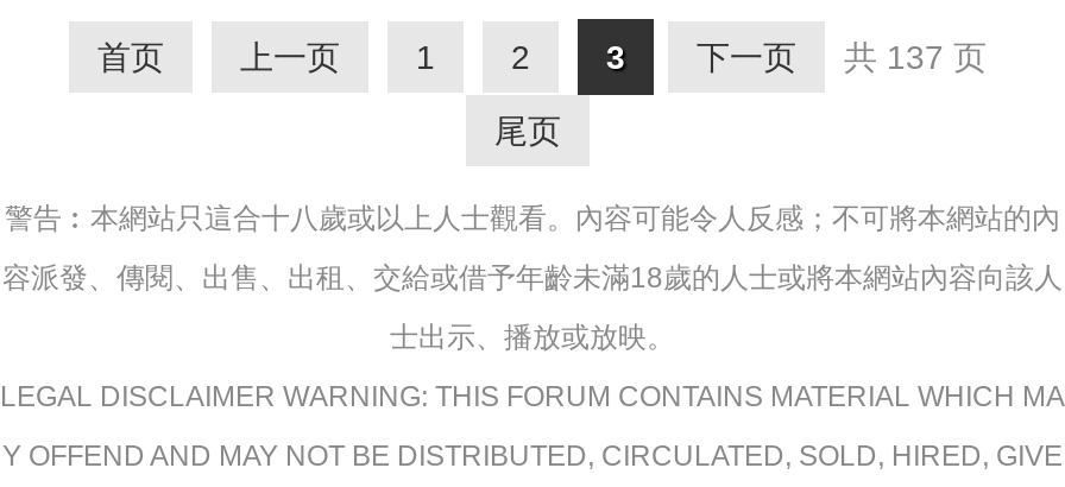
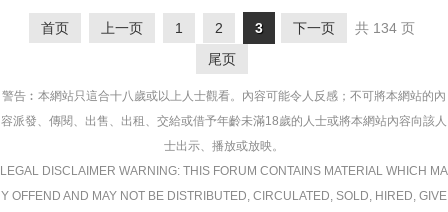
[97,38,996,76] 首页 上一页 1 2 3 下一页 共 137 页 -> [41,20,419,36] 首页 上一页 1 2 3 下一页 共 134 页

